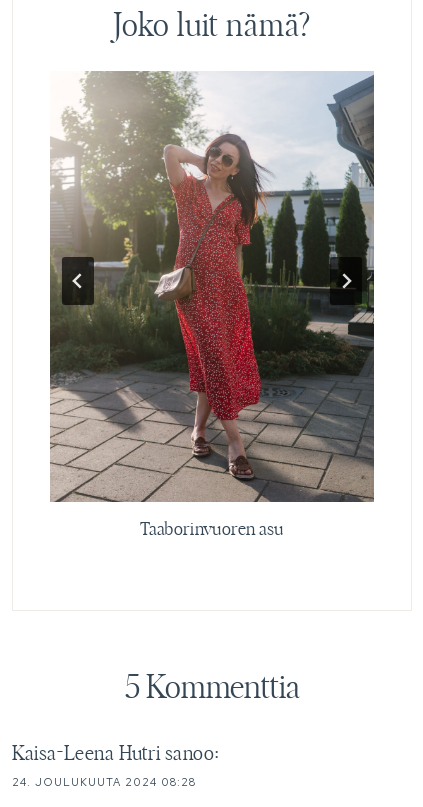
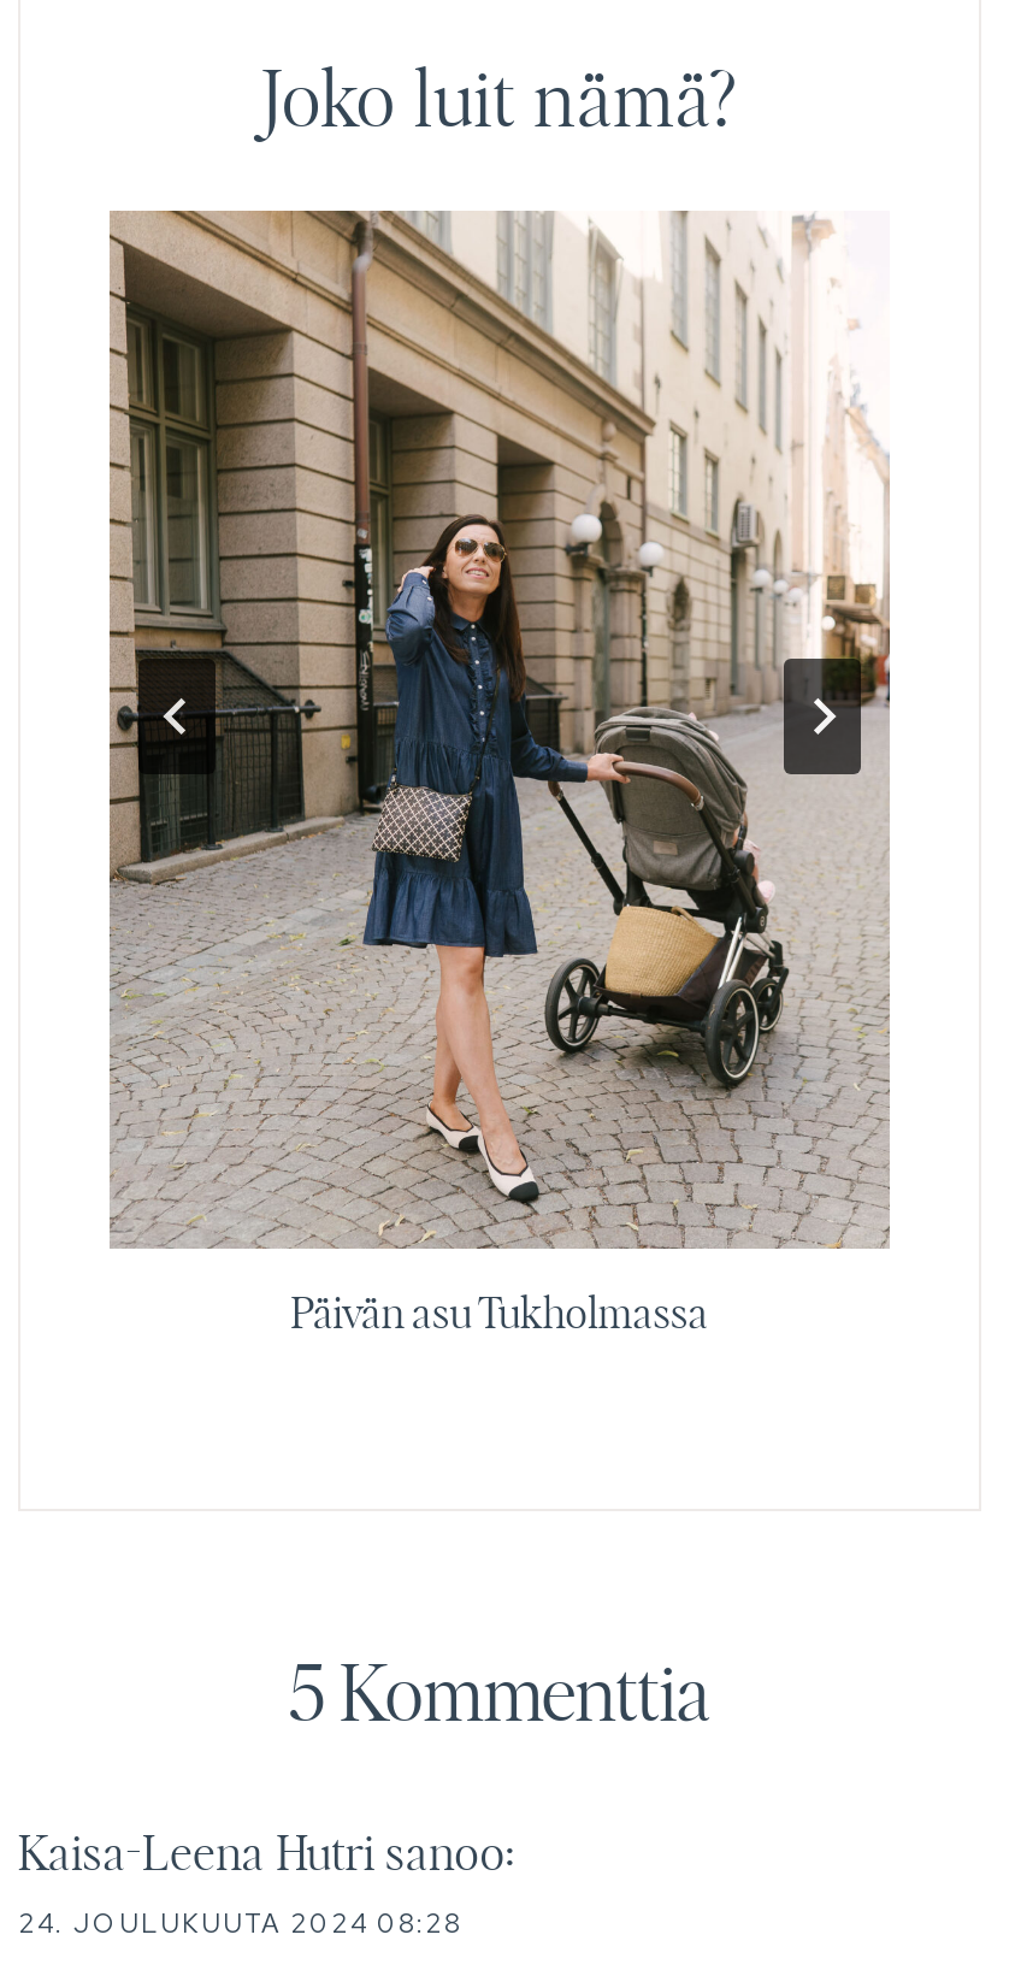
[49,71,375,539] [image] | Taaborinvuoren asu -> [107,208,892,1337] [image] | Päivän asu Tukholmassa

